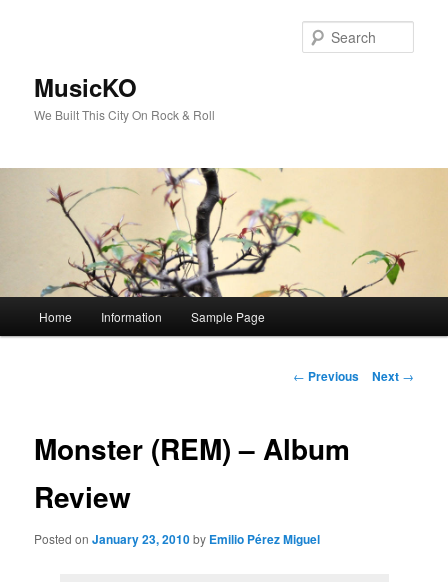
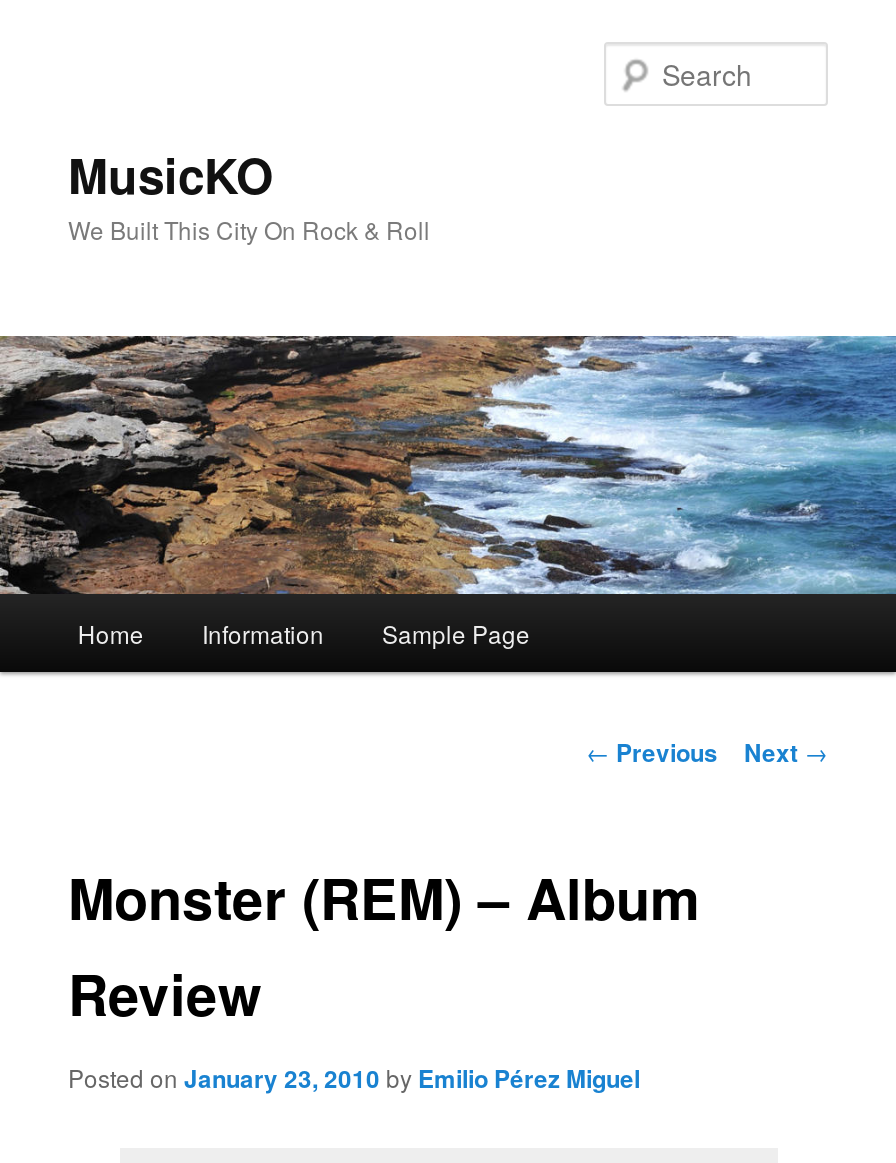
[3,167,445,298] [image] -> [6,334,890,596] [image]

